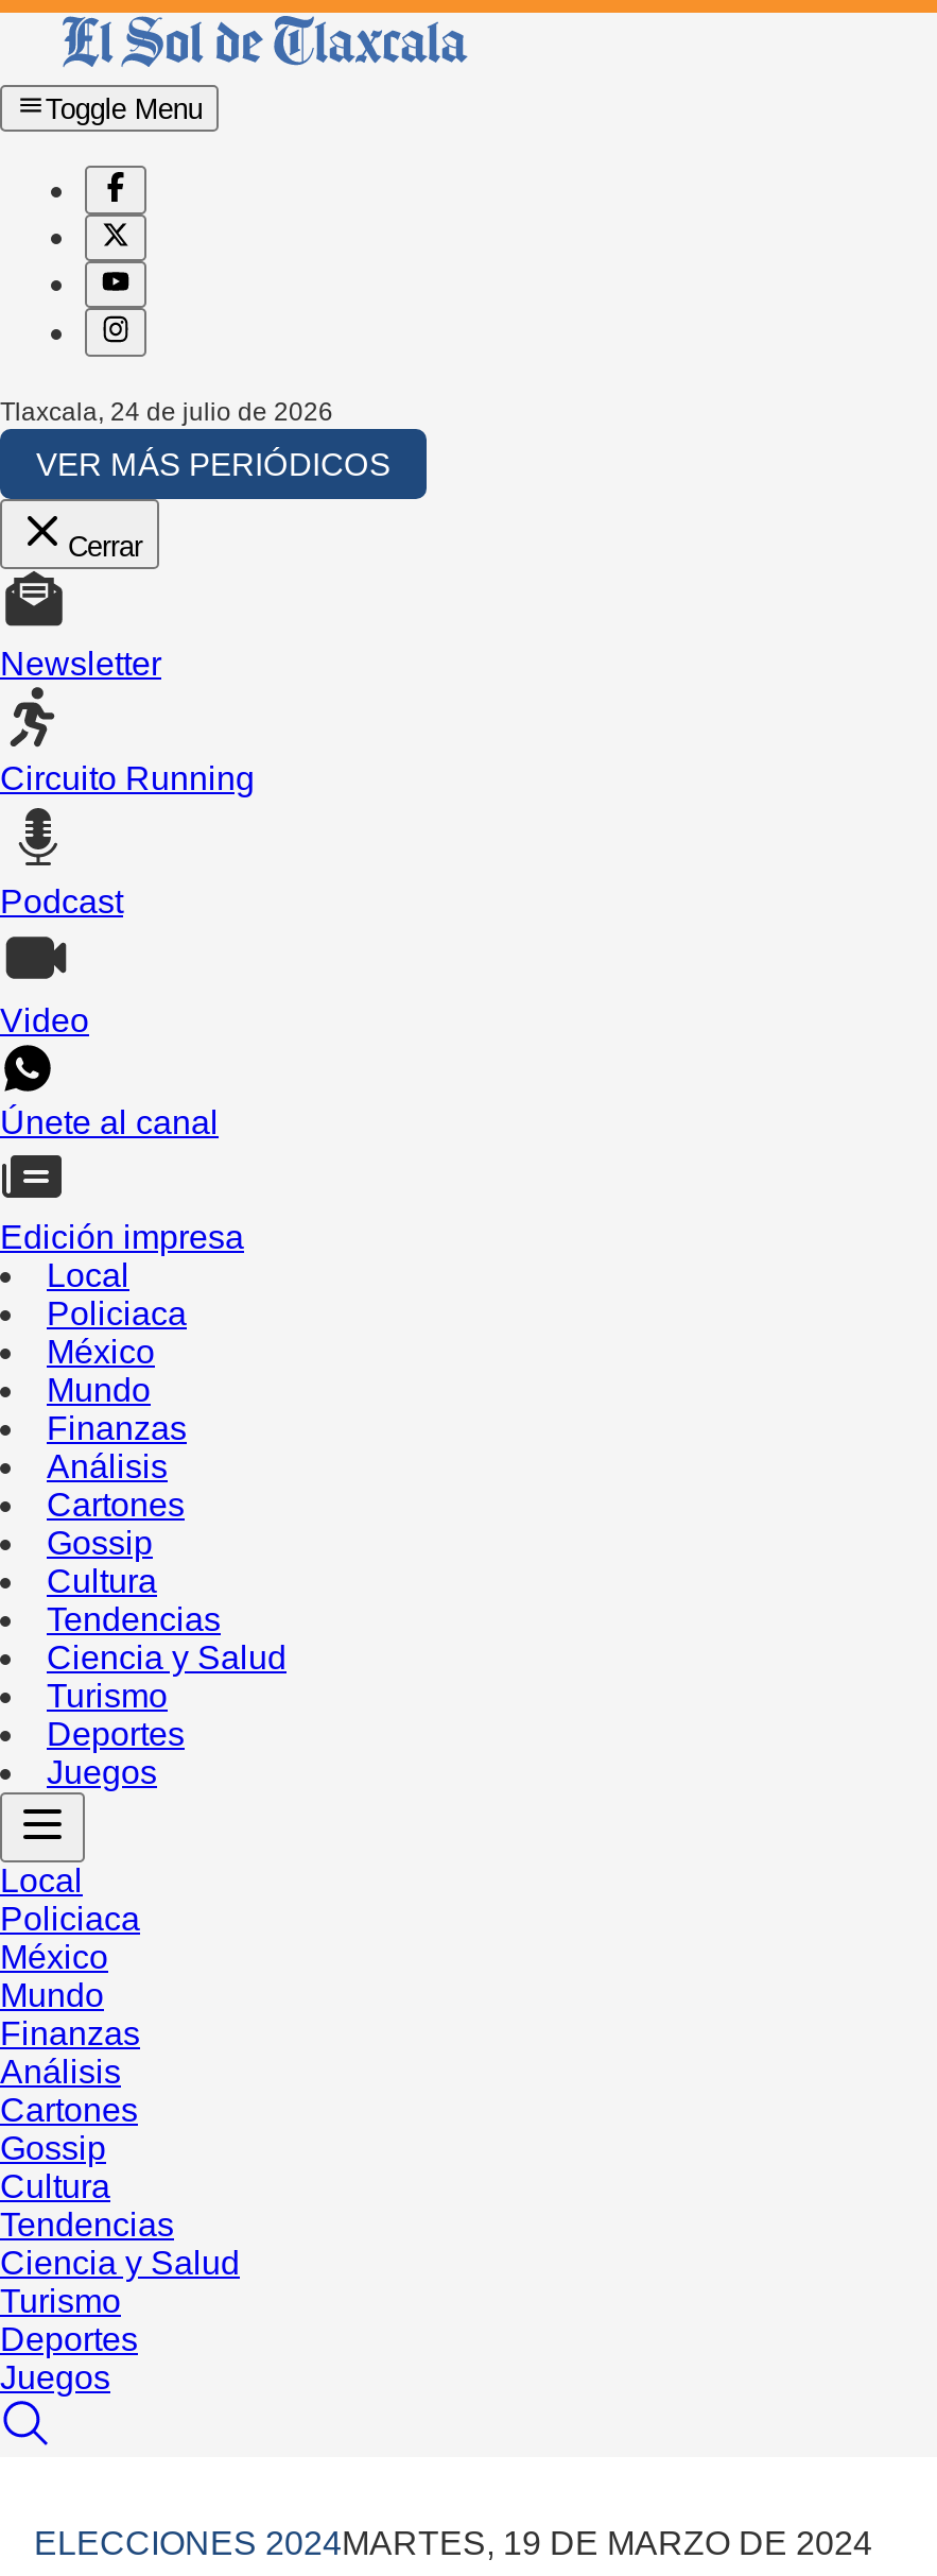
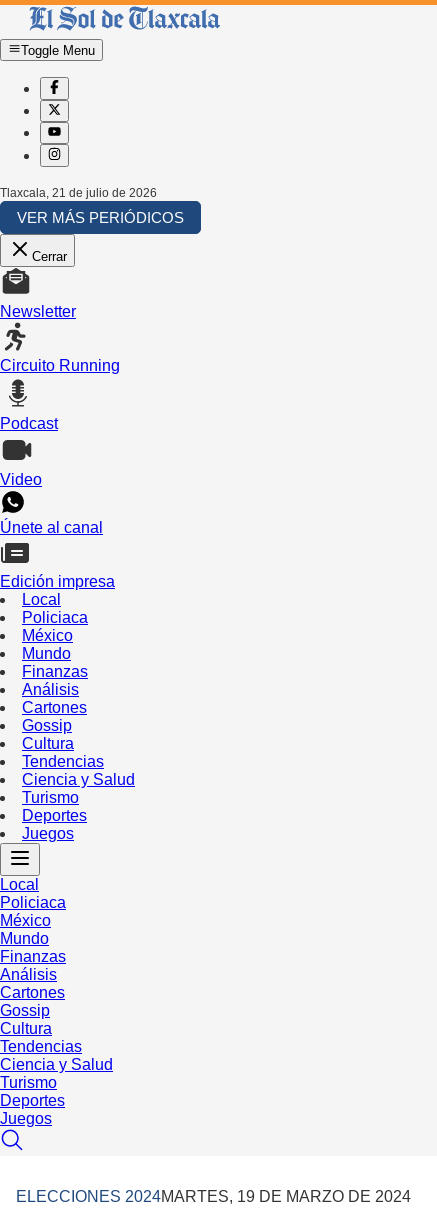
[0,396,333,426] Tlaxcala, 24 de julio de 2026 -> [0,186,157,200] Tlaxcala, 21 de julio de 2026

